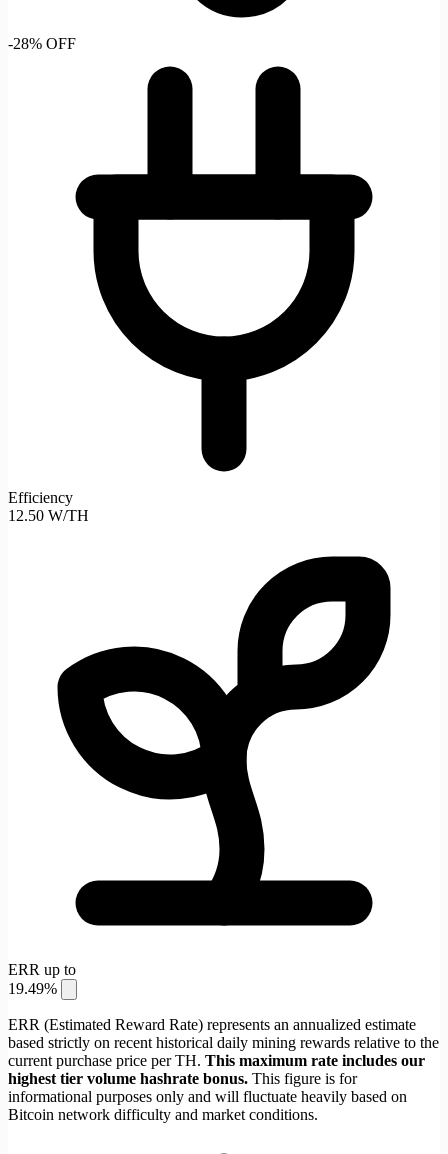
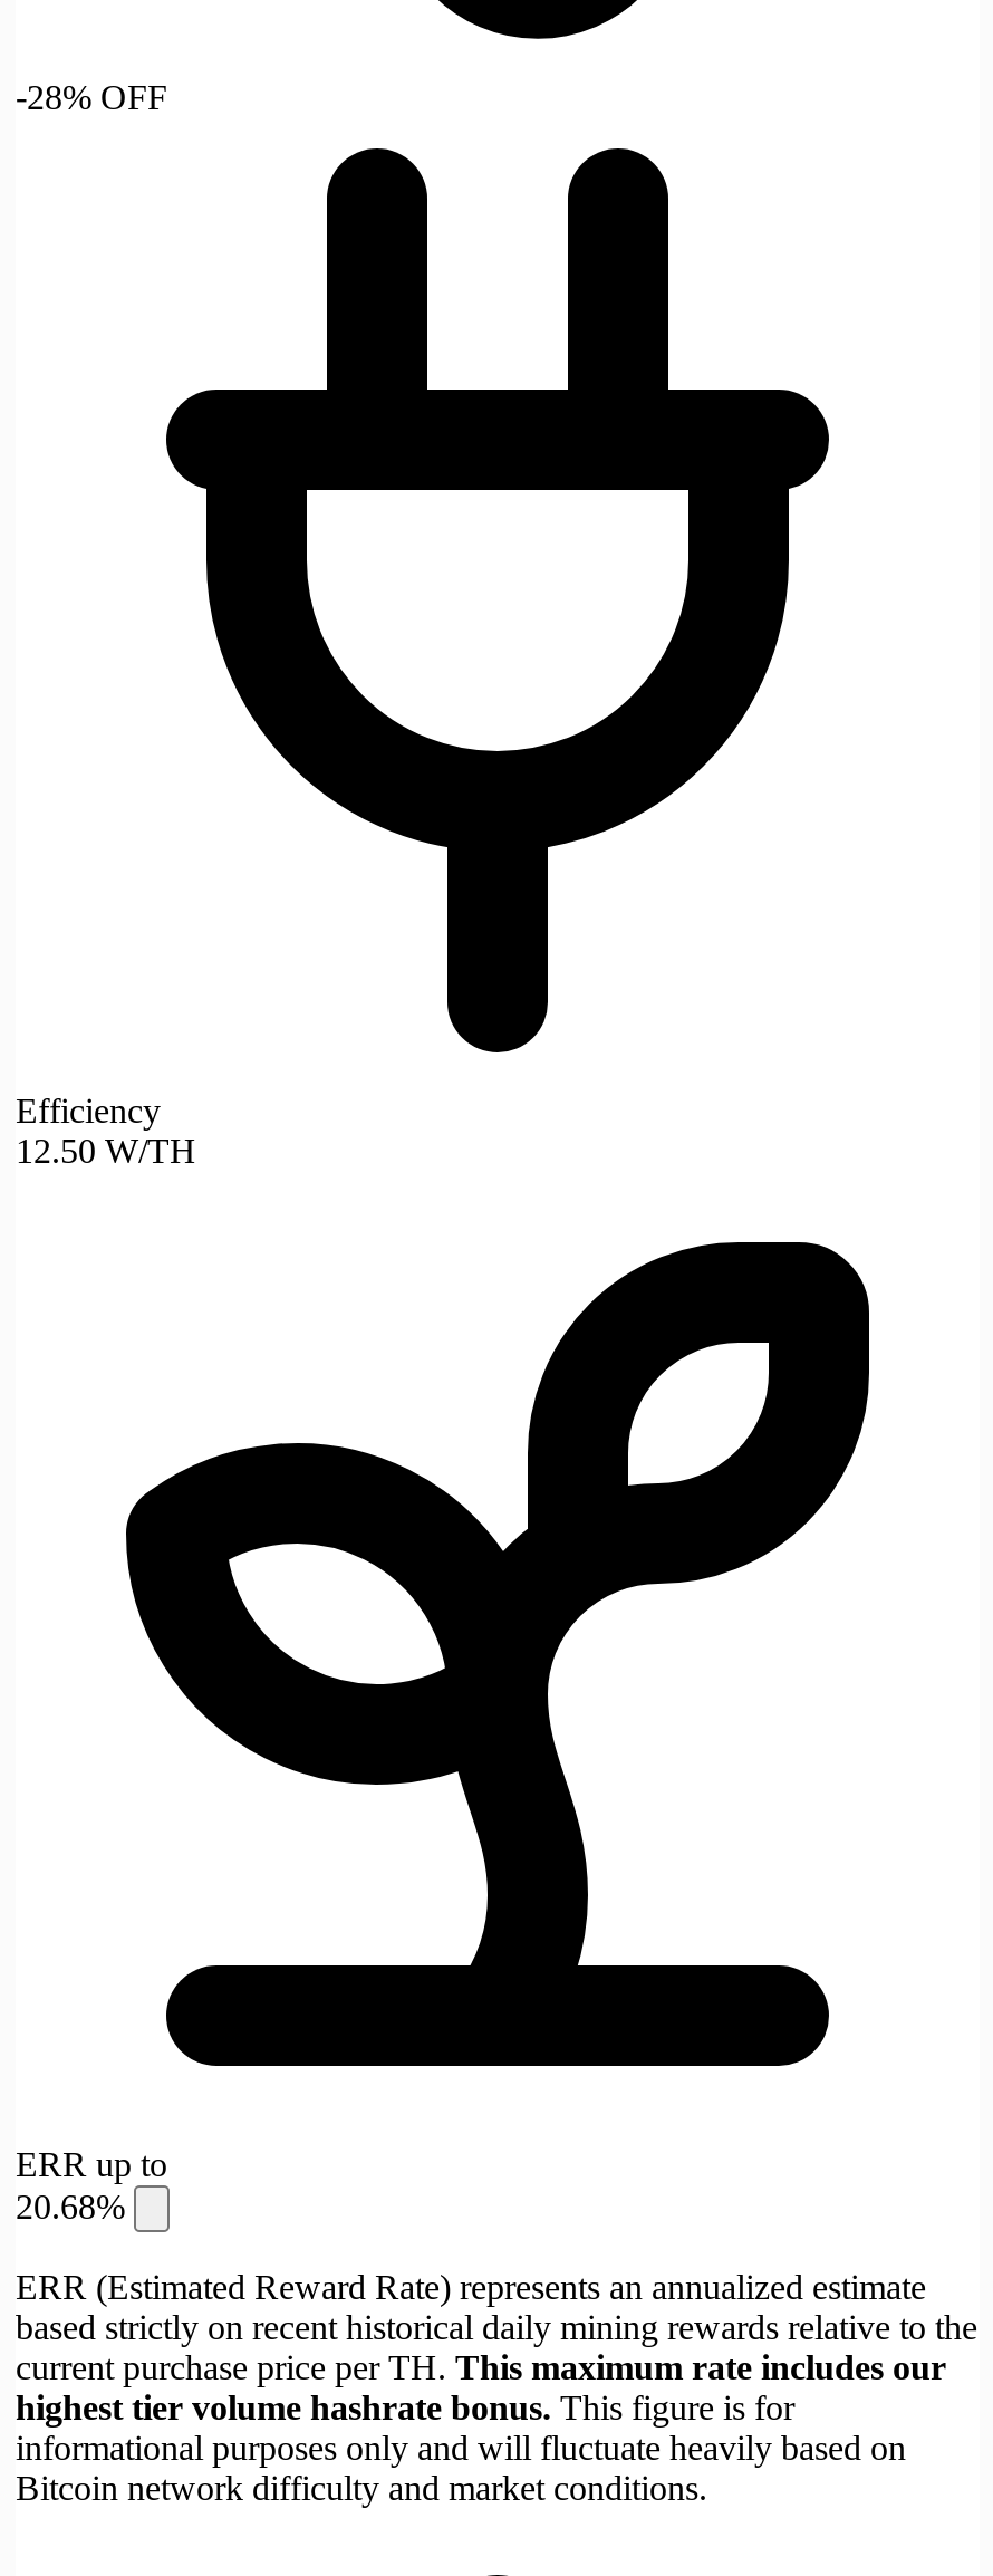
[8,980,61,997] 19.49% -> [16,2187,134,2225] 20.68%

